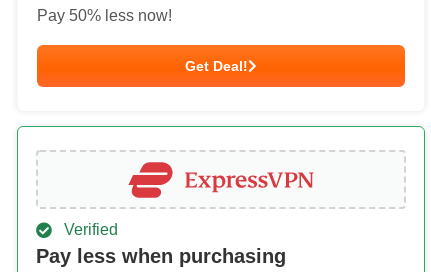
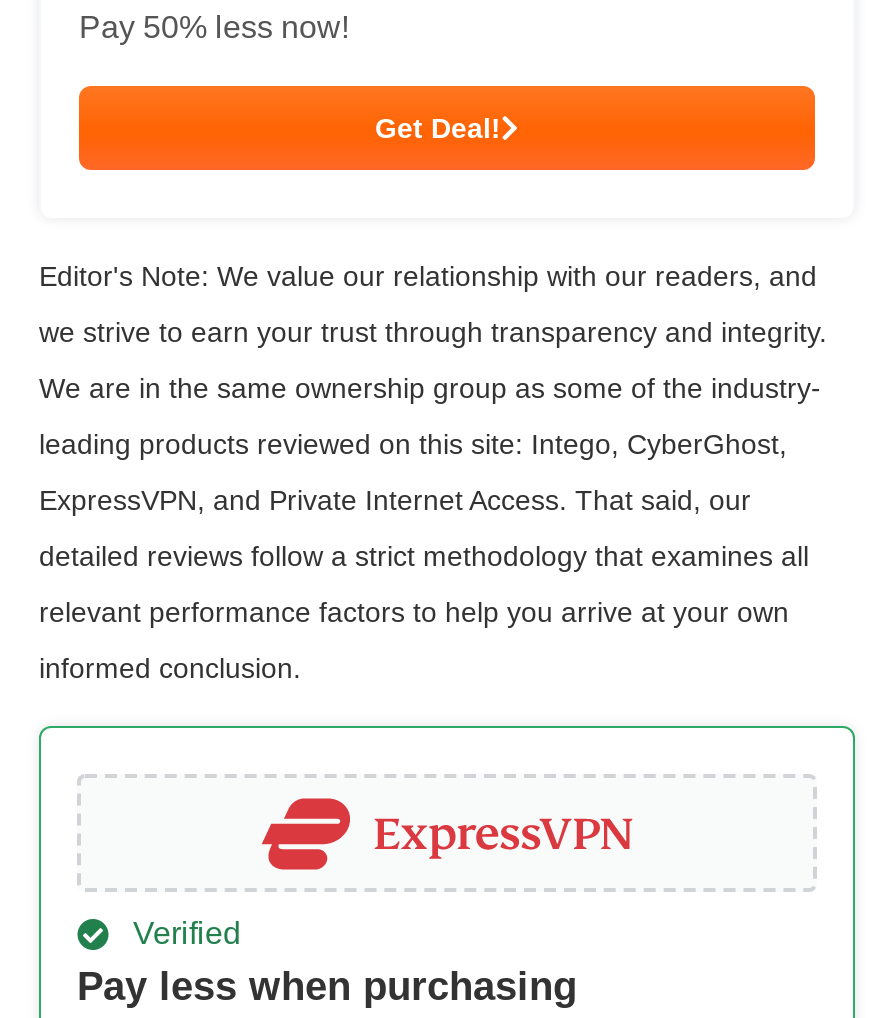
none -> [39,260,827,684] Editor's Note: We value our relationship with our readers, and | we strive to earn your trust through transparency and integrity. | We are in the same ownership group as some of the industry- | leading products reviewed on this site: Intego, CyberGhost, | ExpressVPN, and Private Internet Access. That said, our | detailed reviews follow a strict methodology that examines all | relevant performance factors to help you arrive at your own | informed conclusion.

